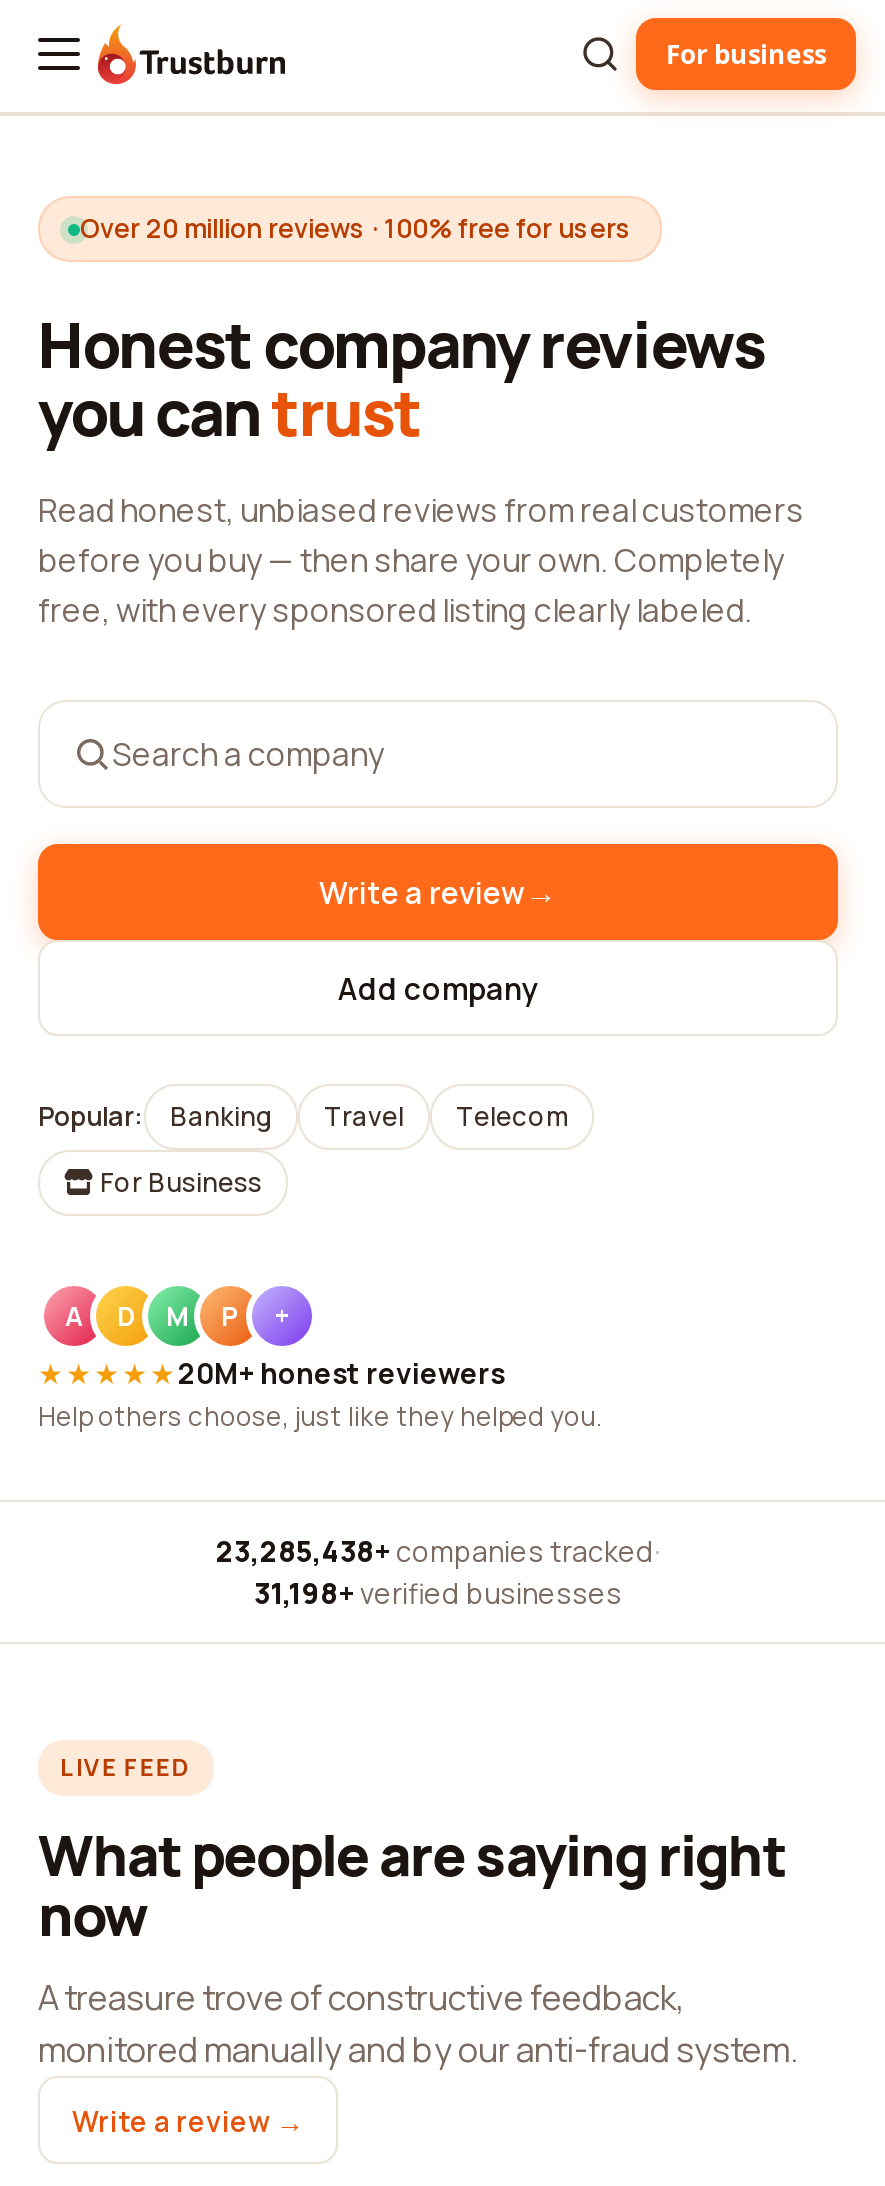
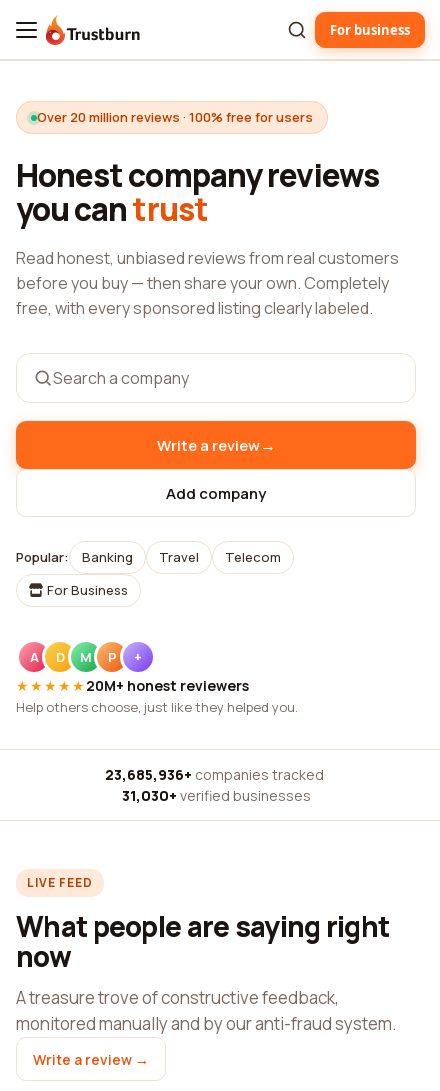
[216,1532,660,1570] 23,285,438+ companies tracked · -> [105,765,327,784] 23,685,936+ companies tracked ·
[254,1574,622,1612] 31,198+ verified businesses -> [121,786,310,805] 31,030+ verified businesses

